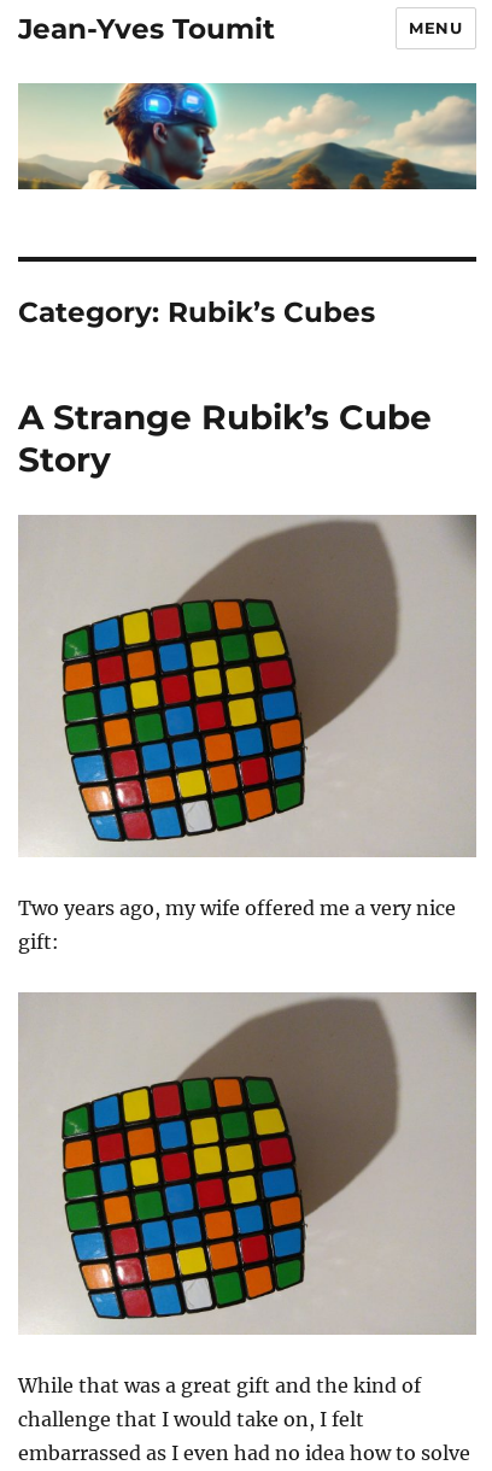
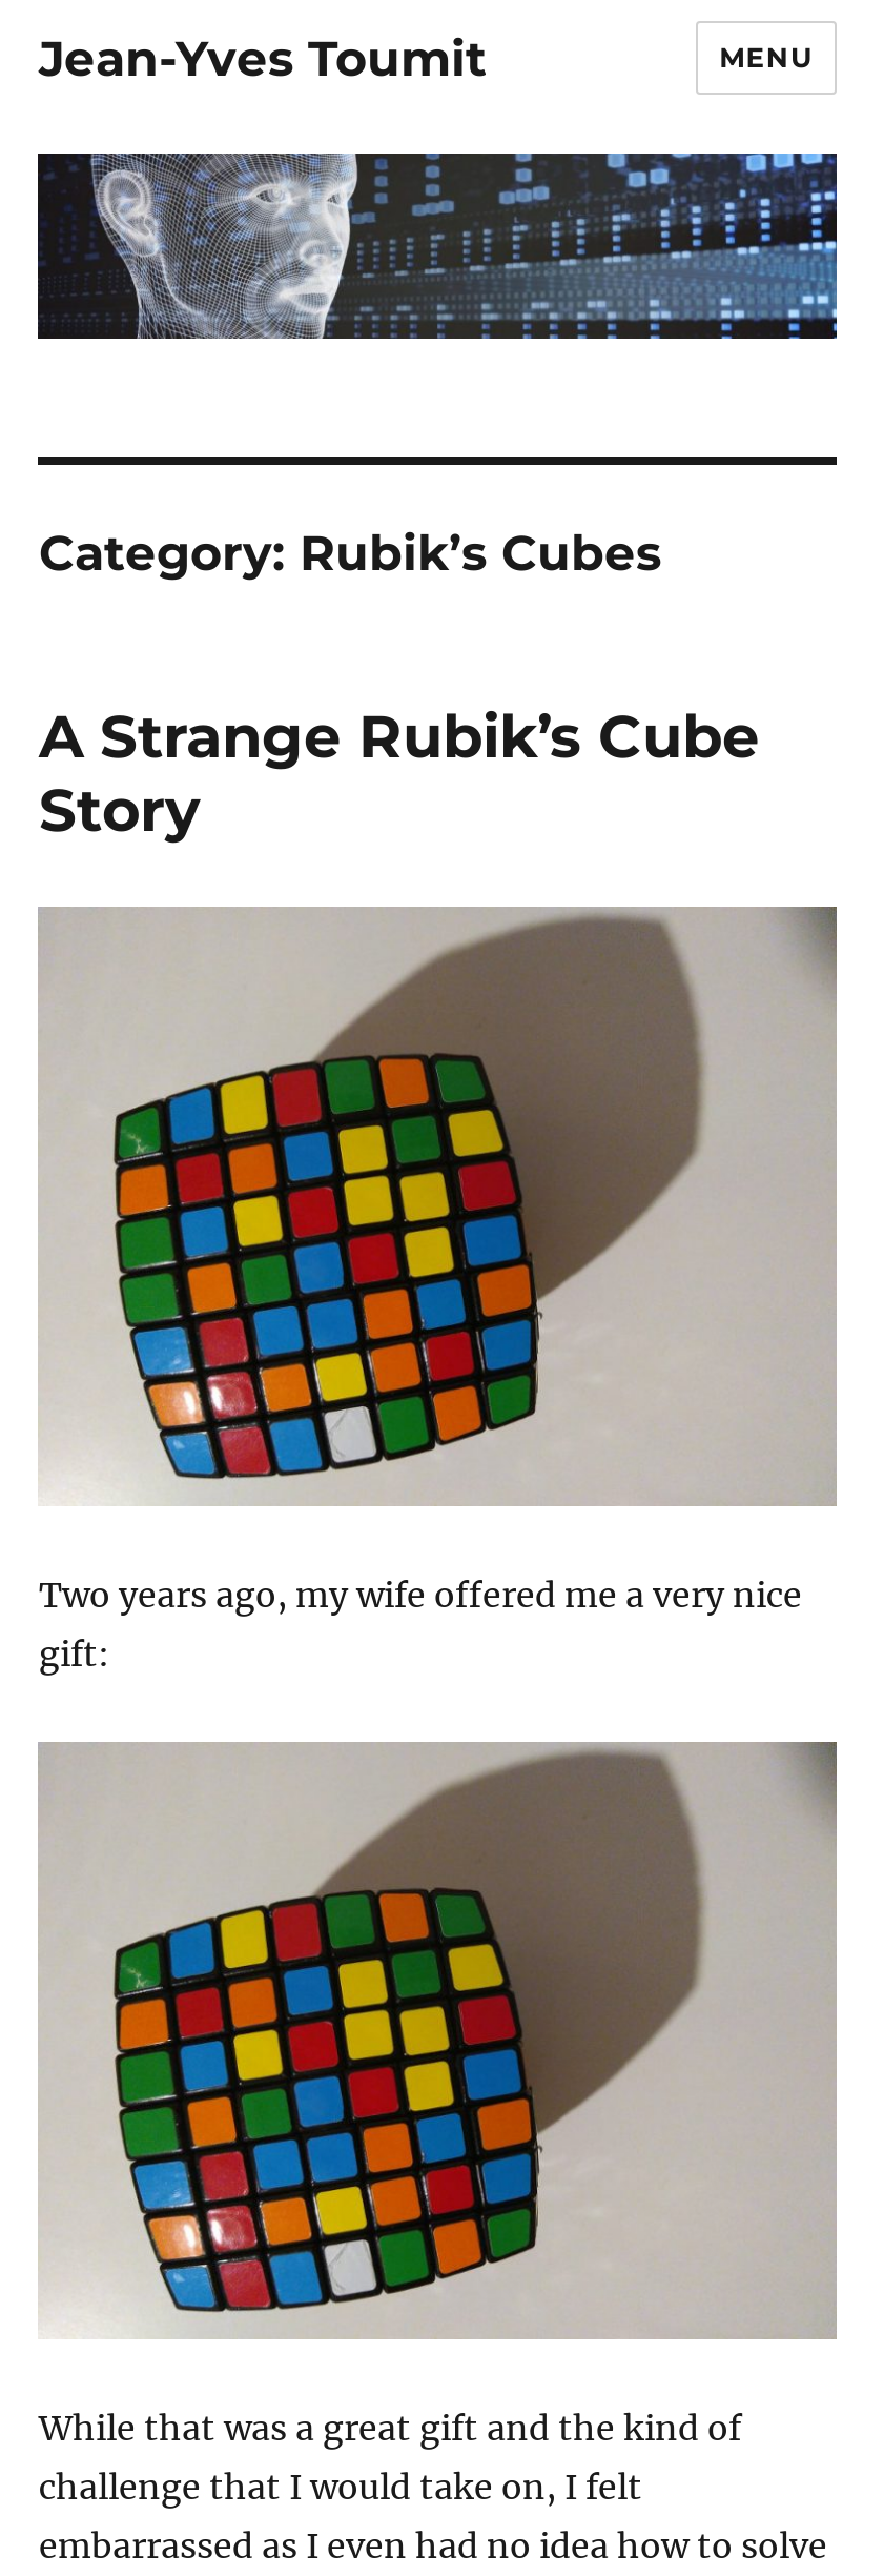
[17,82,478,191] [image] -> [36,151,839,341] [image]

